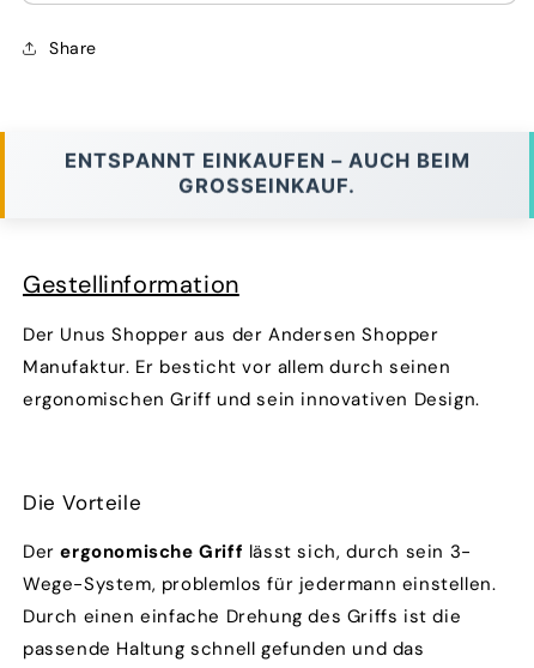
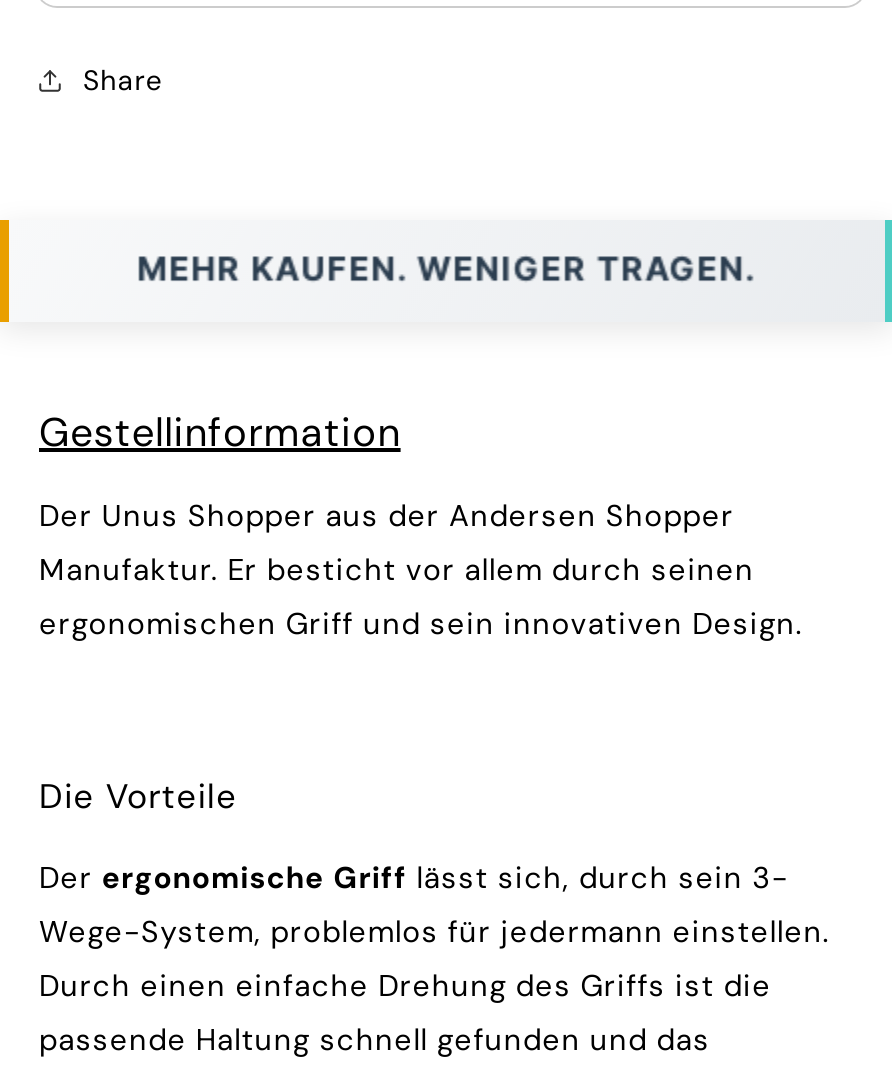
[64,144,470,194] ENTSPANNT EINKAUFEN – AUCH BEIM | GROSSEINKAUF. -> [137,240,757,280] MEHR KAUFEN. WENIGER TRAGEN.

